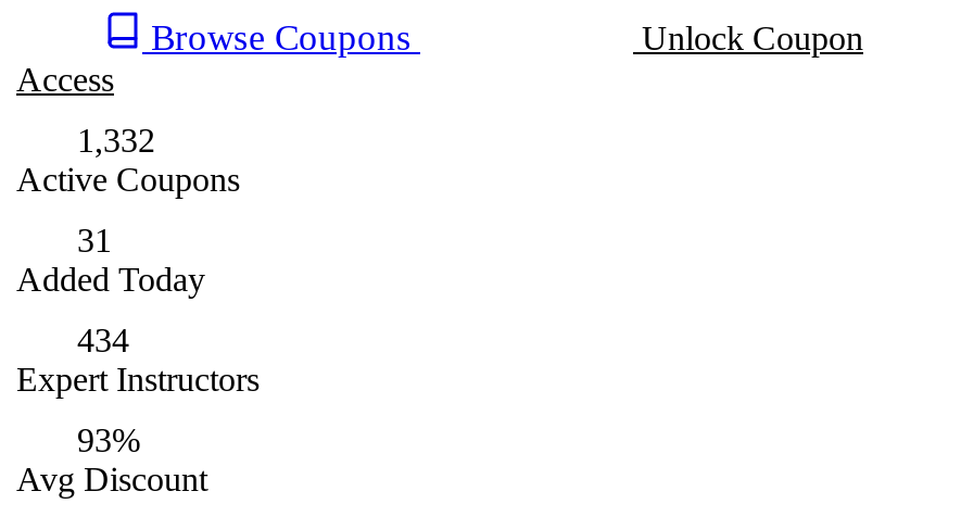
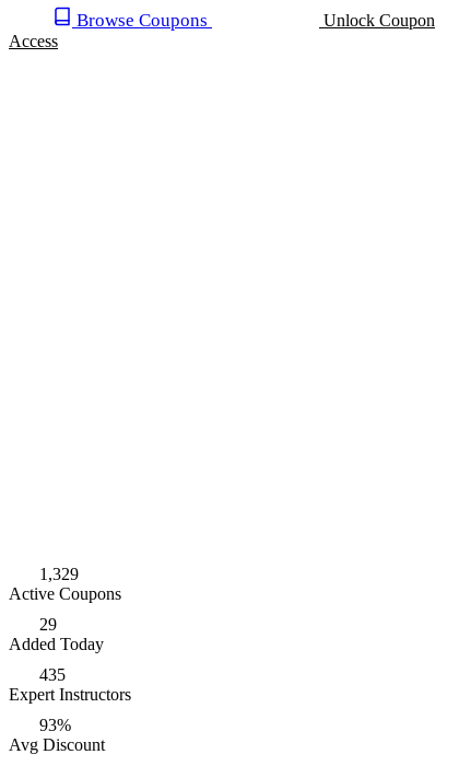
[77,122,155,159] 1,332 -> [39,565,79,583] 1,329
[77,222,112,259] 31 -> [39,615,57,634] 29
[77,322,129,359] 434 -> [39,665,66,684] 435

